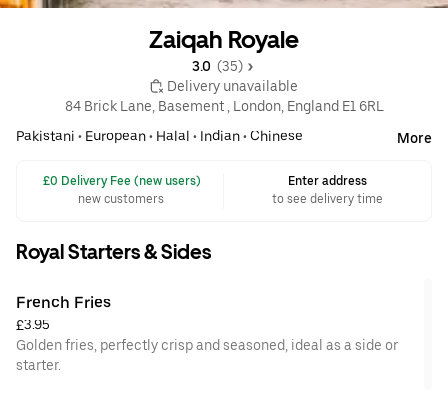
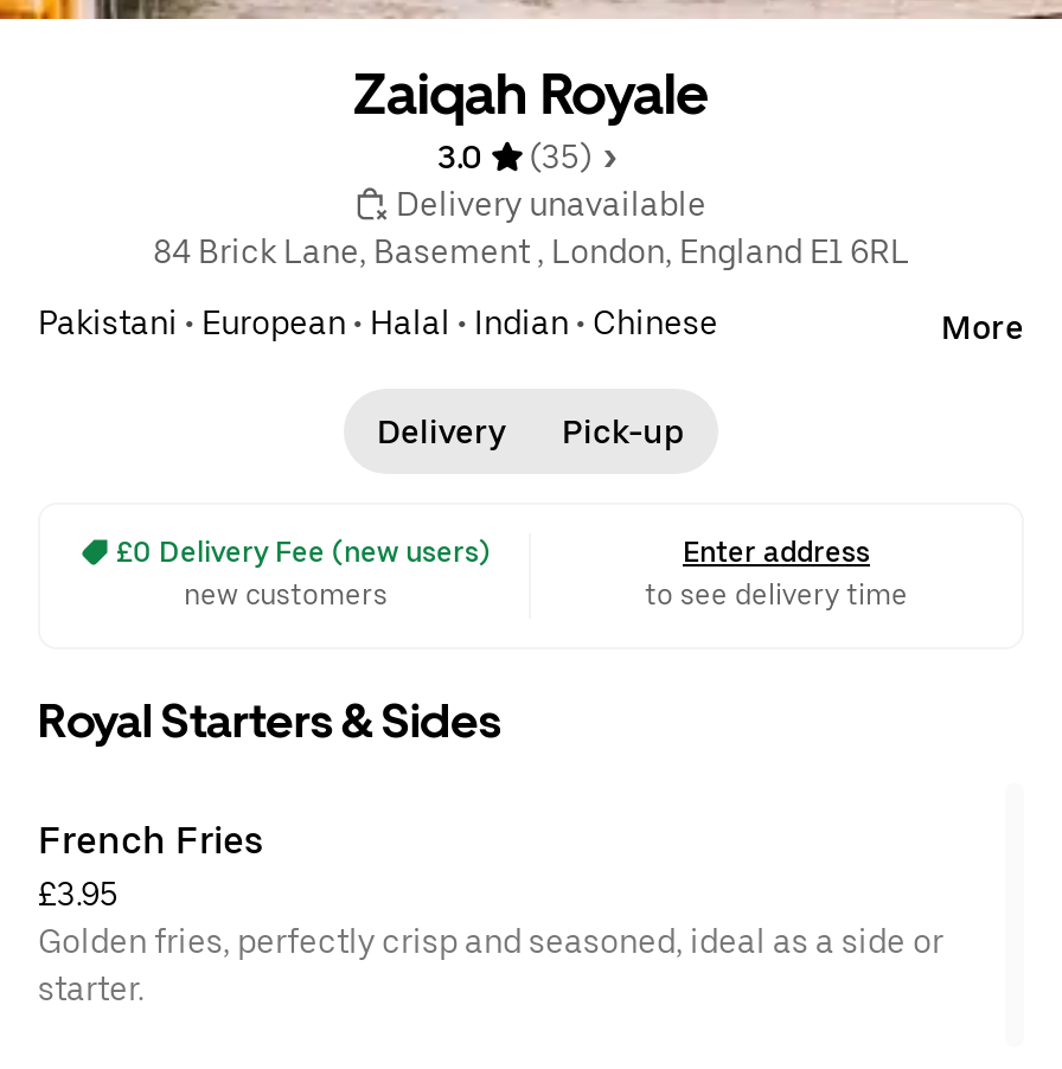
none -> [377,412,685,450] Delivery | Pick-up

